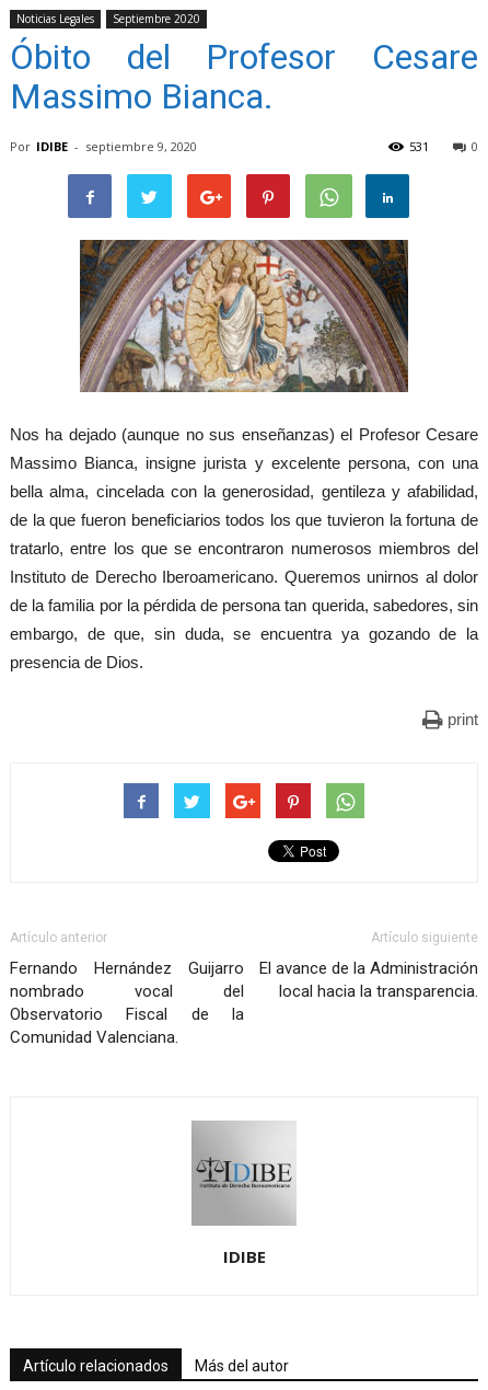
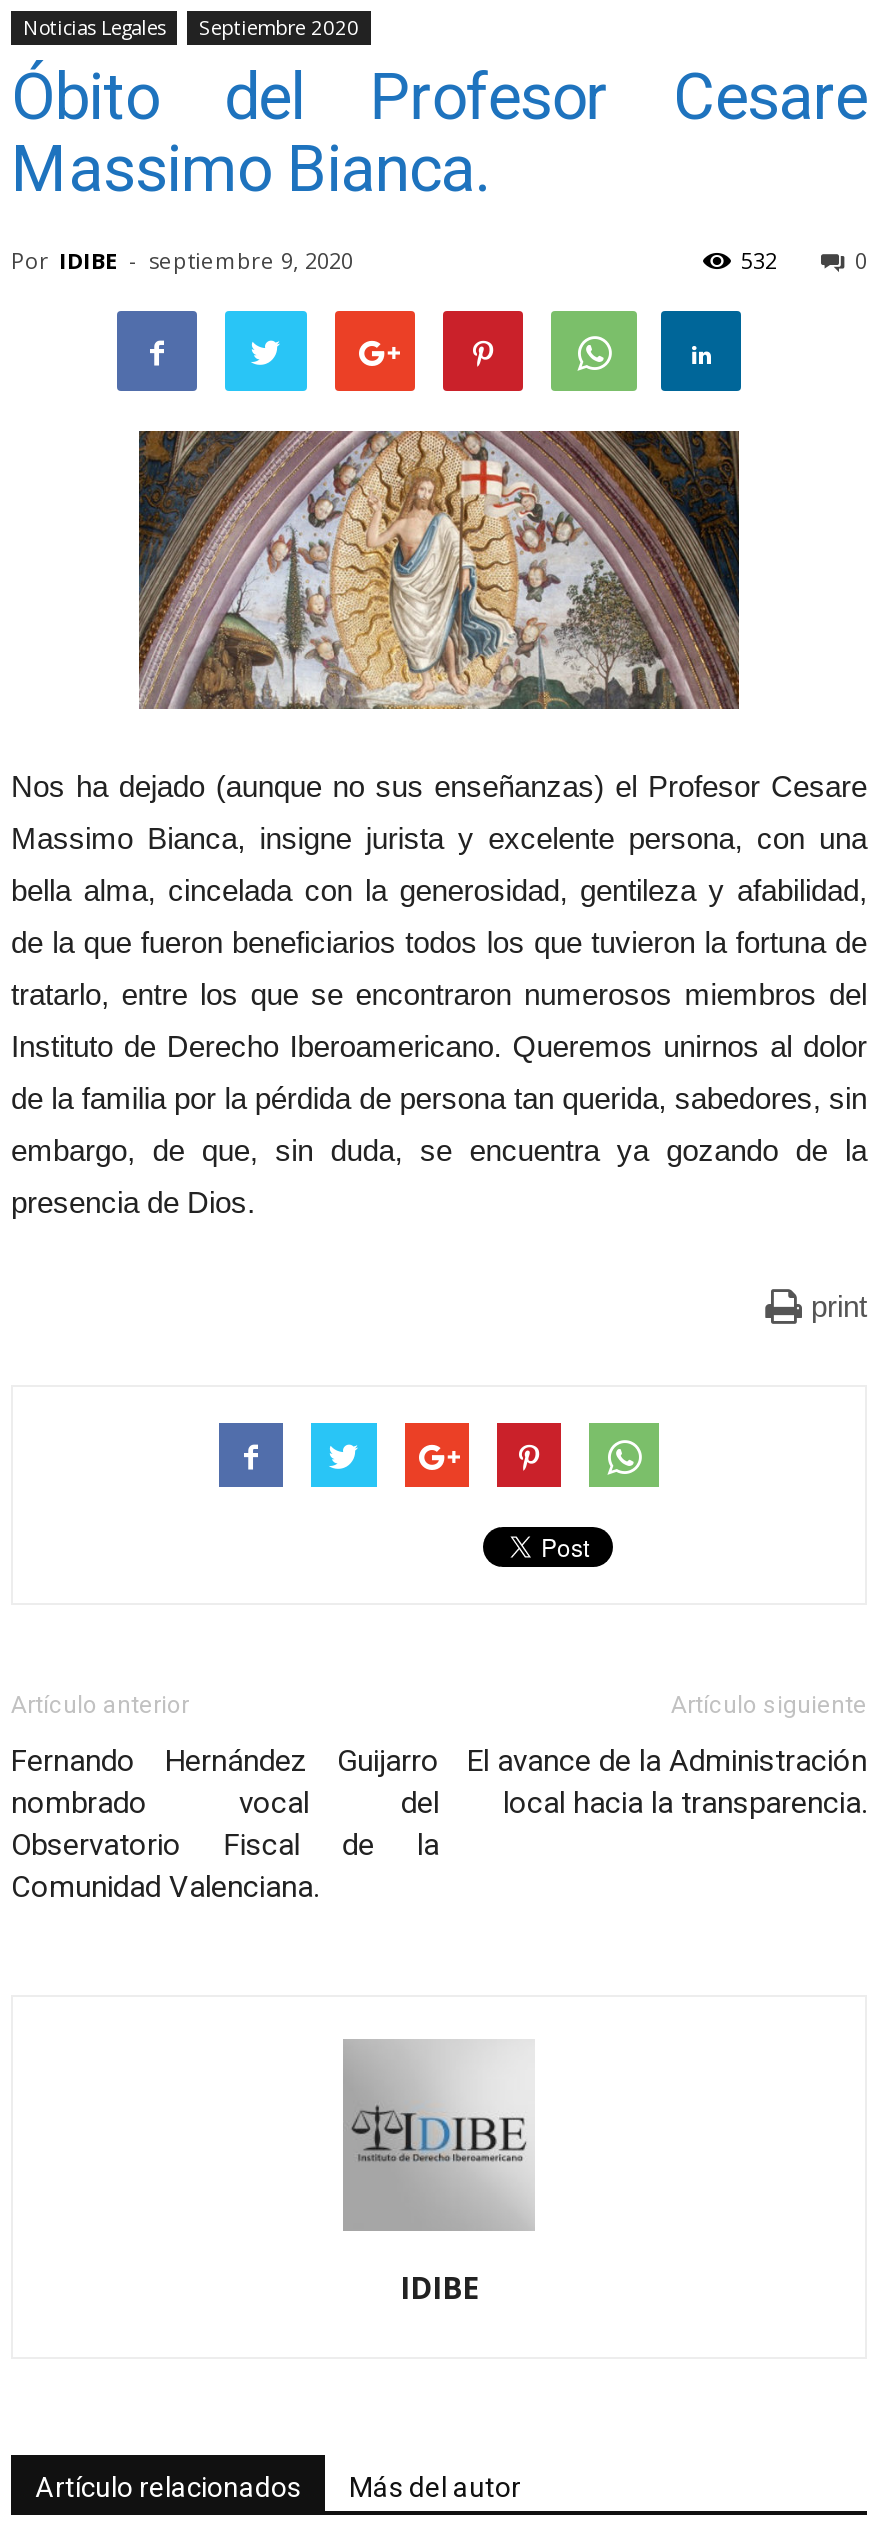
[409,138,429,154] 531 -> [741,245,777,275] 532

